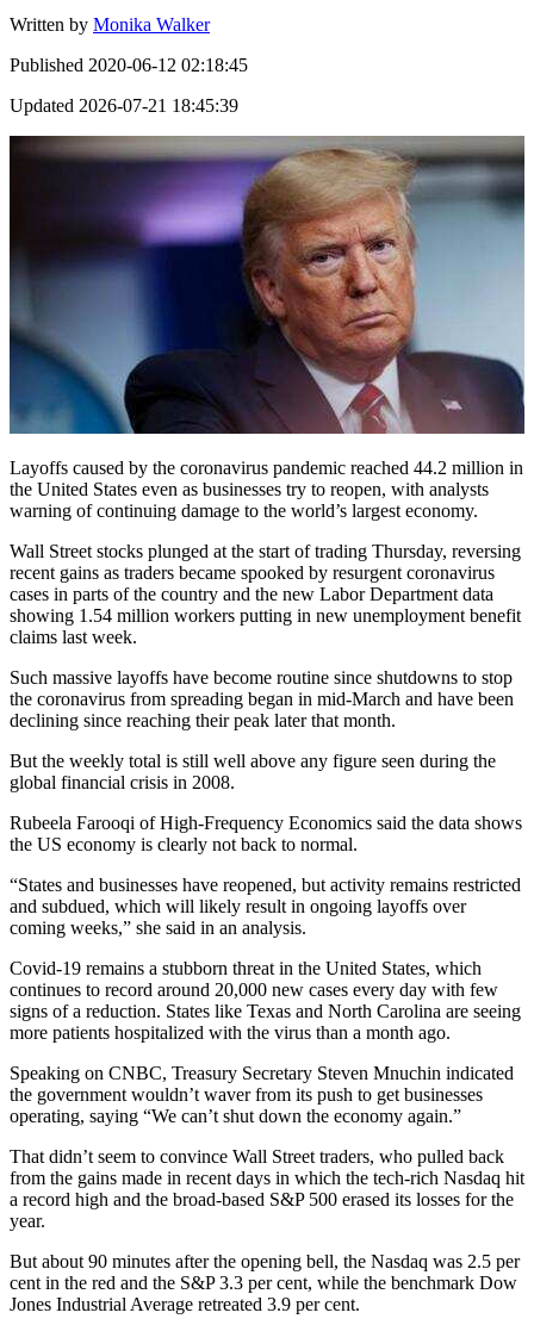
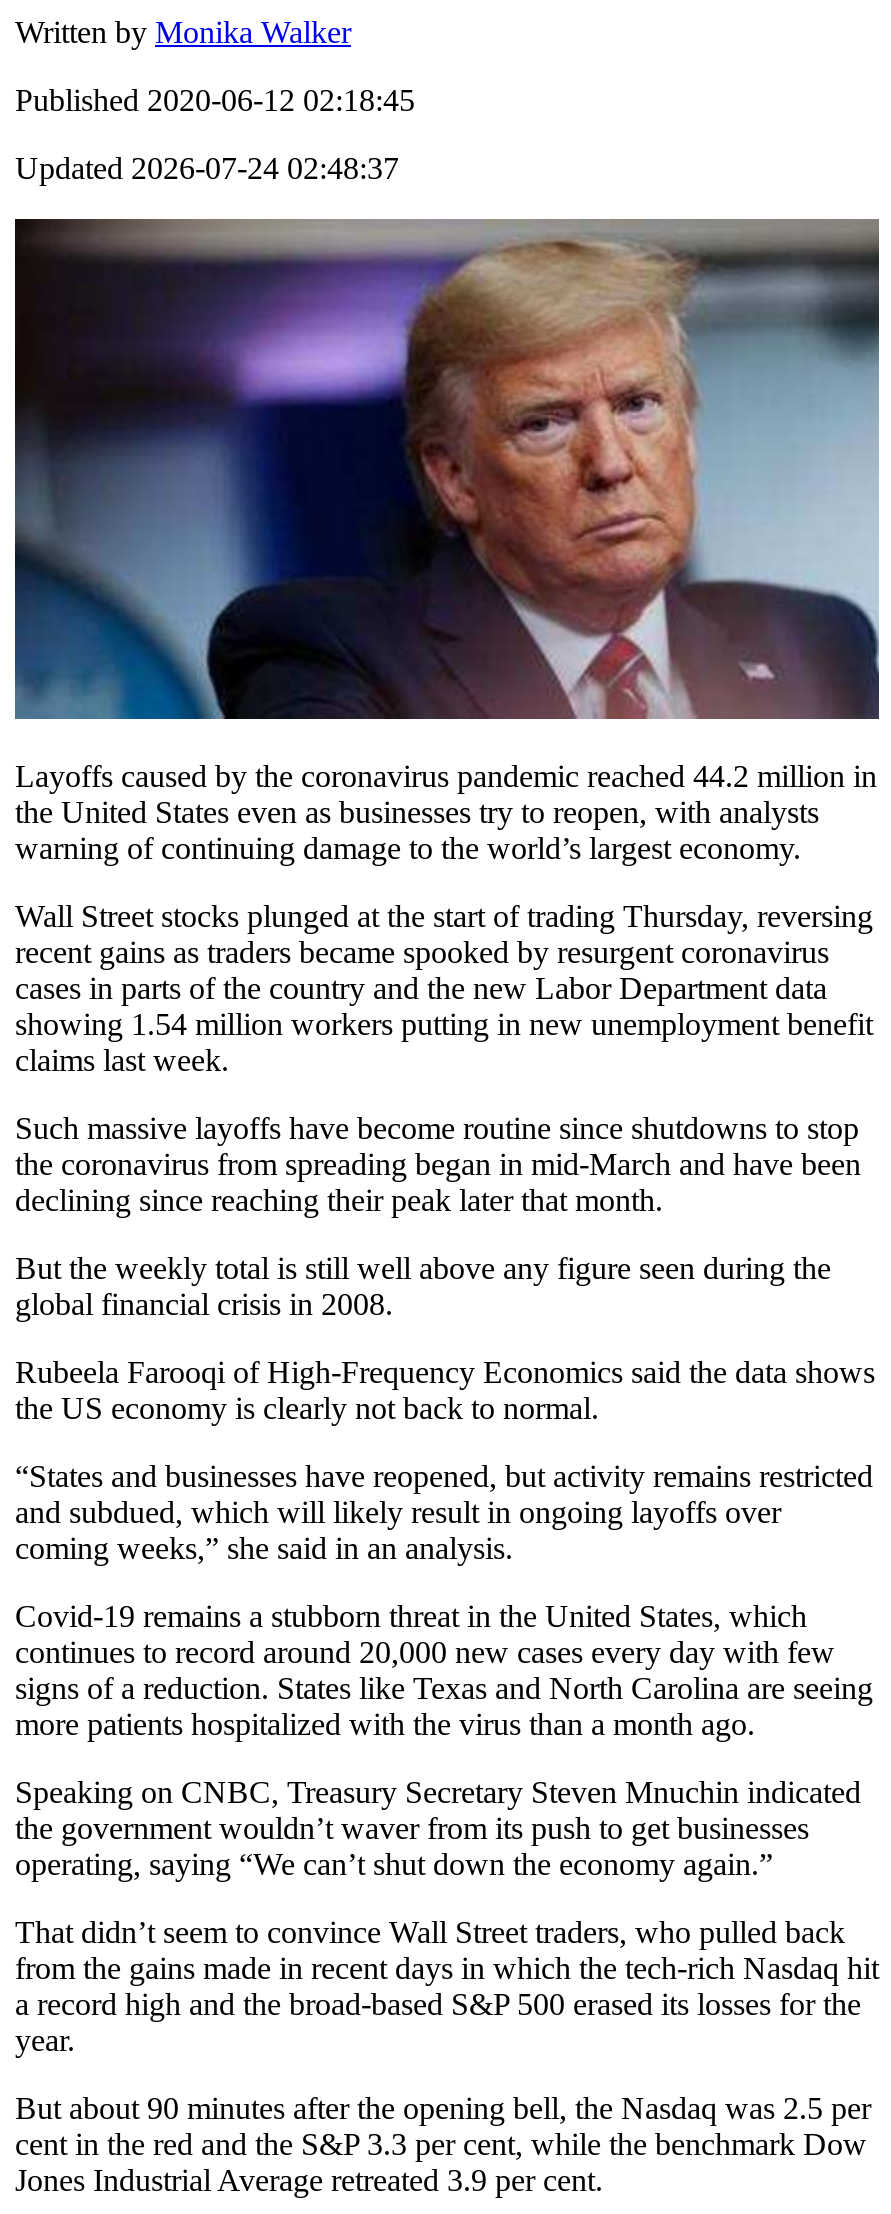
[10,95,238,115] Updated 2026-07-21 18:45:39 -> [15,150,399,184] Updated 2026-07-24 02:48:37

